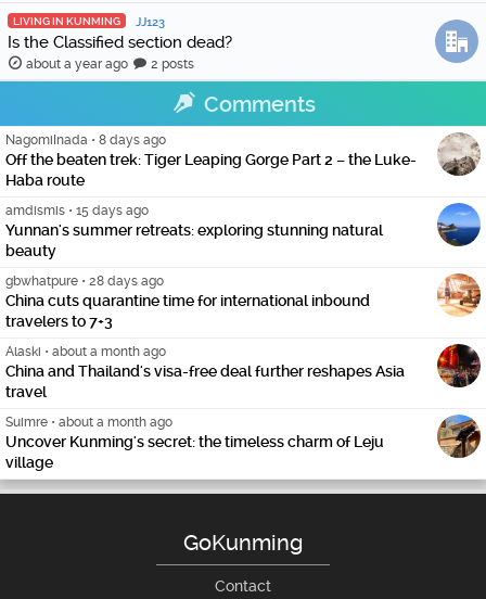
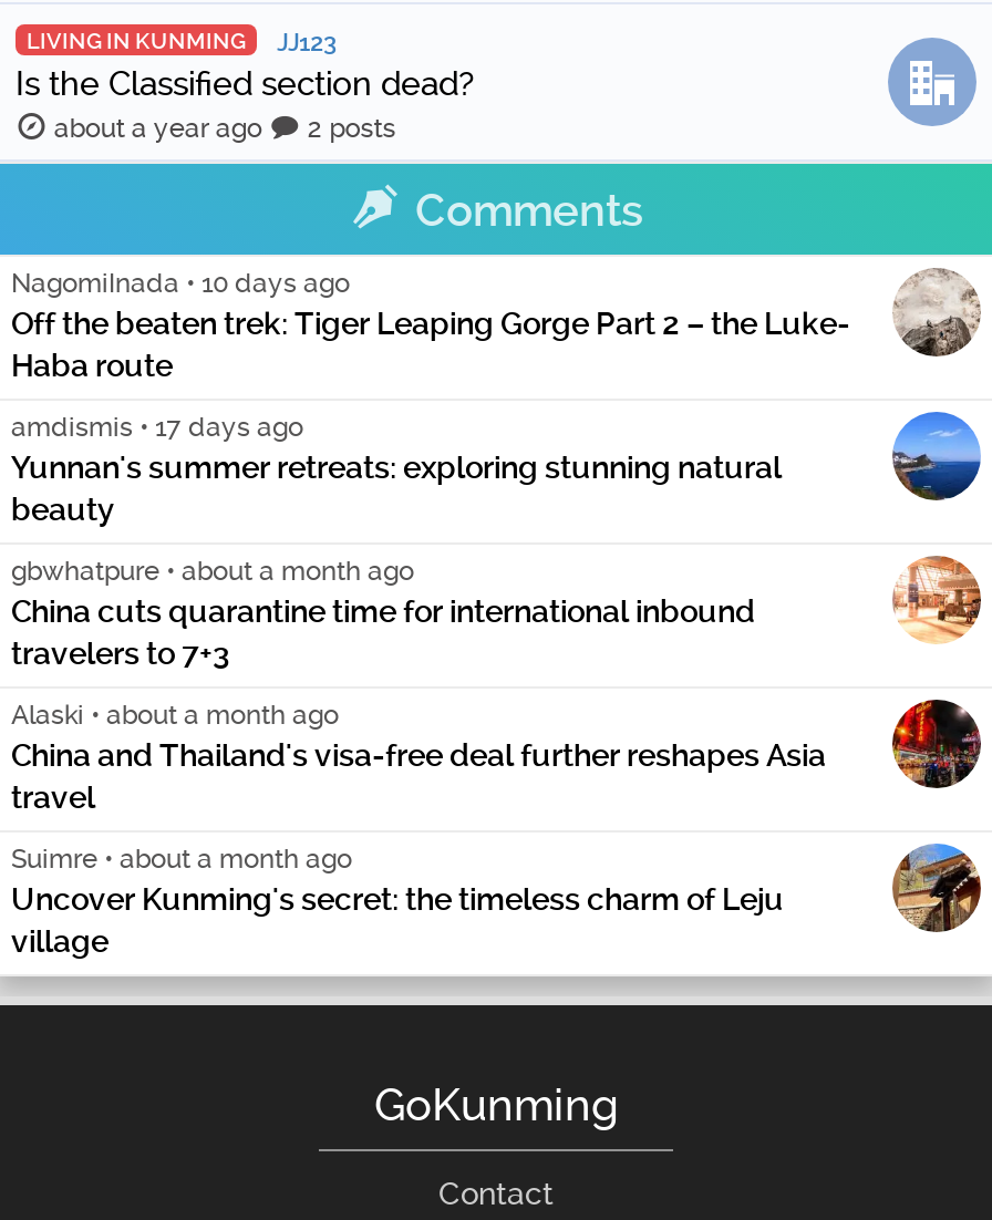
[5,132,166,148] NagomiInada • 8 days ago -> [11,268,350,299] NagomiInada • 10 days ago
[5,203,149,218] amdismis • 15 days ago -> [11,412,303,443] amdismis • 17 days ago
[5,273,164,289] gbwhatpure • 28 days ago -> [11,556,414,587] gbwhatpure • about a month ago

